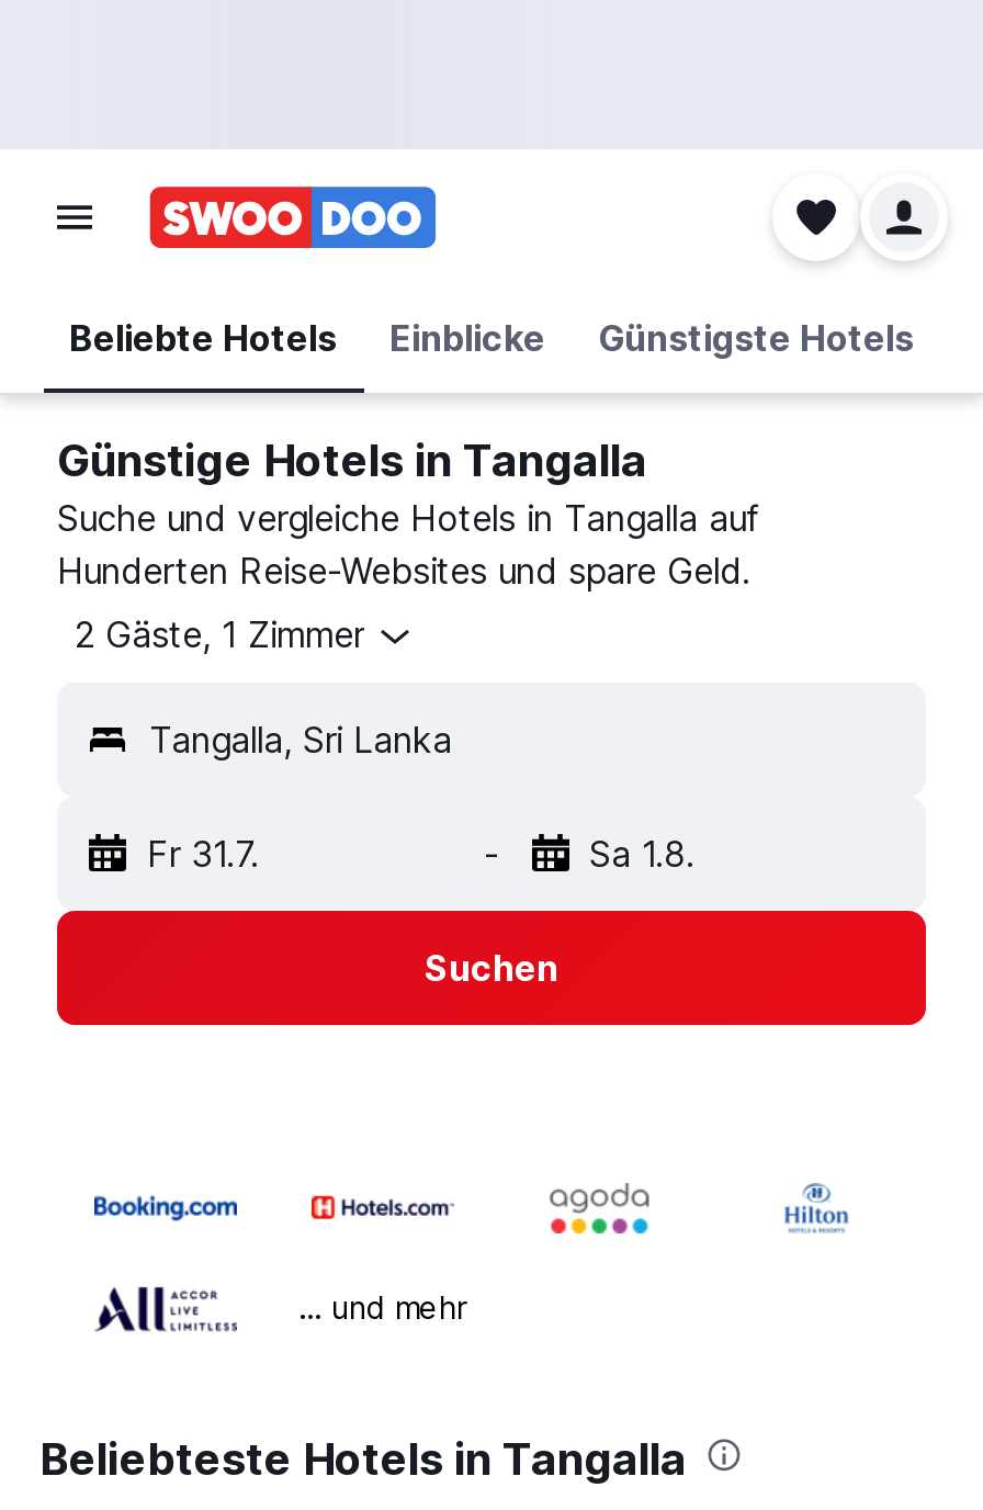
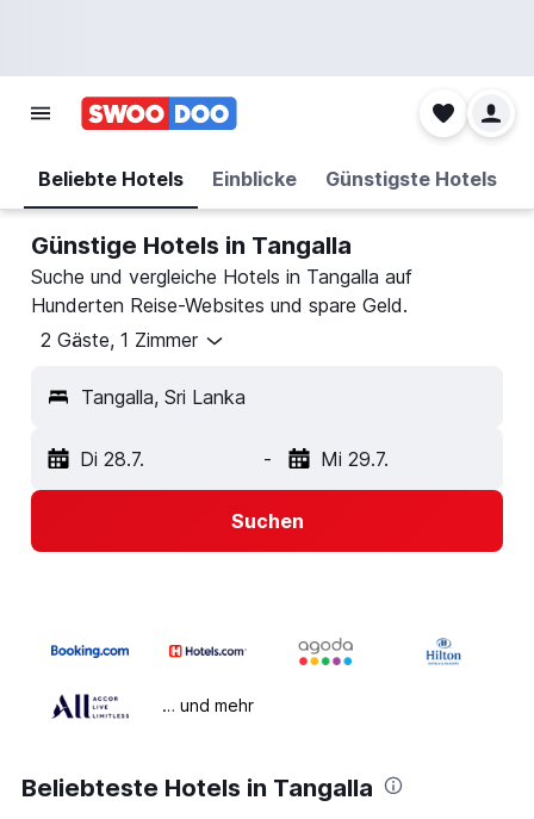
[147,832,259,876] Fr 31.7. -> [80,447,144,471] Di 28.7.
[589,832,694,876] Sa 1.8. -> [320,447,388,471] Mi 29.7.

